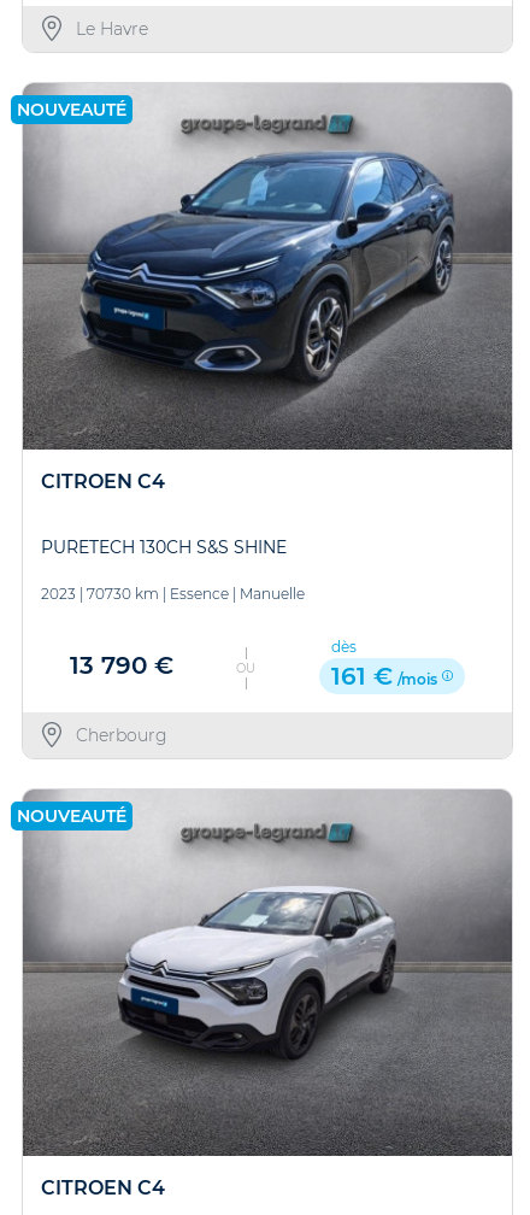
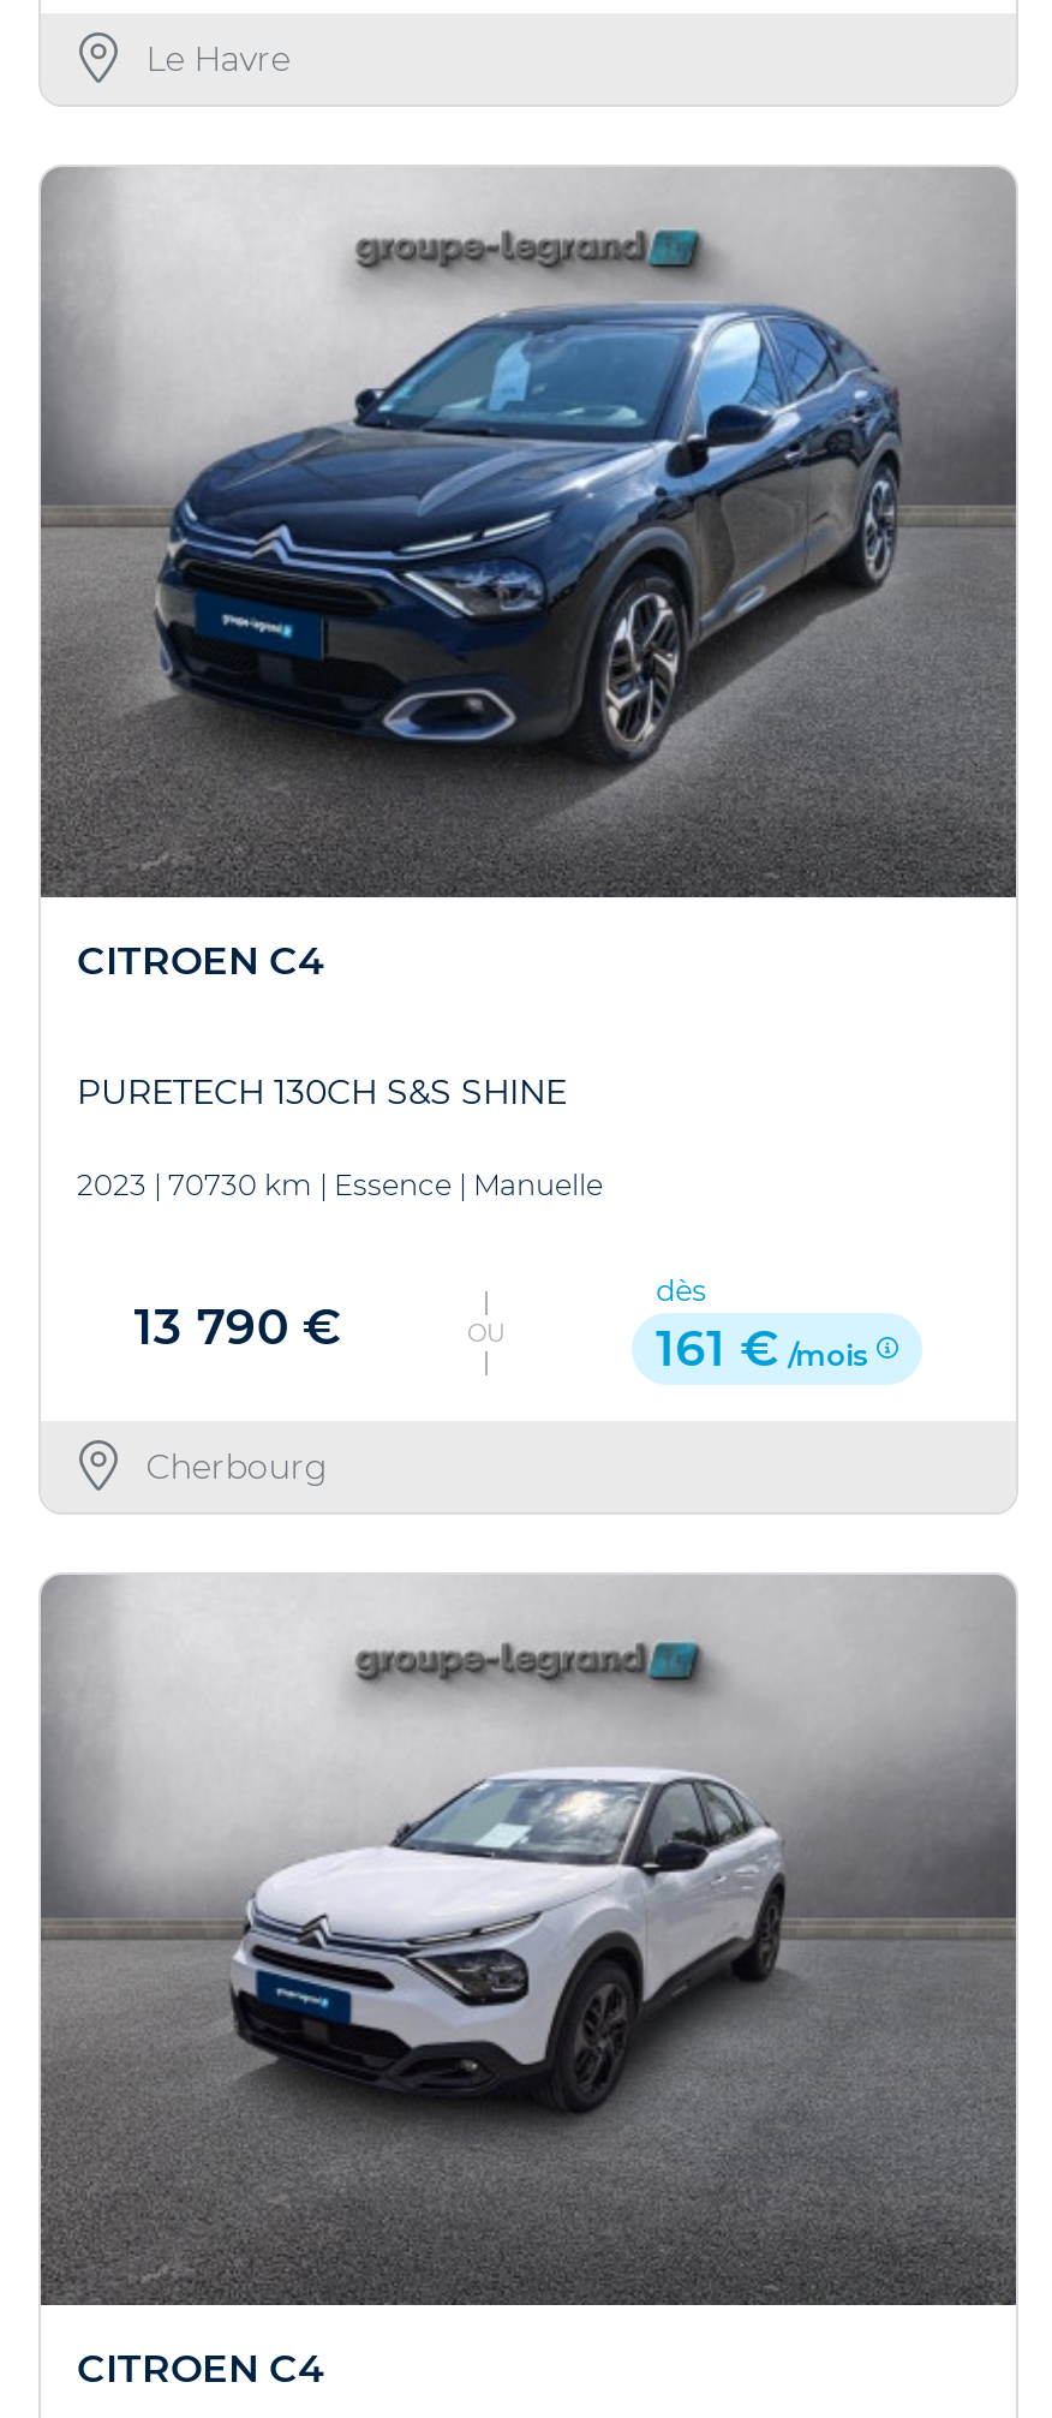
[17,98,126,120] NOUVEAUTÉ -> none
[17,805,126,827] NOUVEAUTÉ -> none

